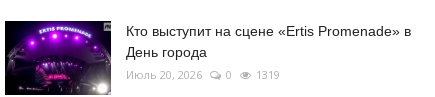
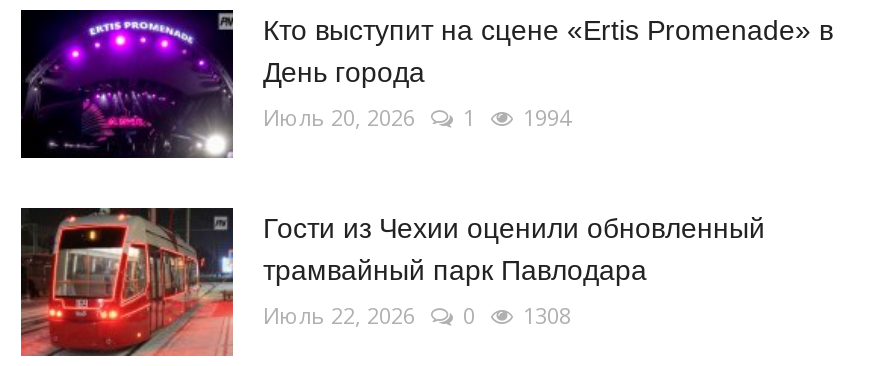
[256,67,280,82] 1319 -> [523,299,571,329] 1308
none -> [19,101,765,357] [image] | 1 | 1994 | Гости из Чехии оценили обновленный | трамвайный парк Павлодара | Июль 22, 2026

